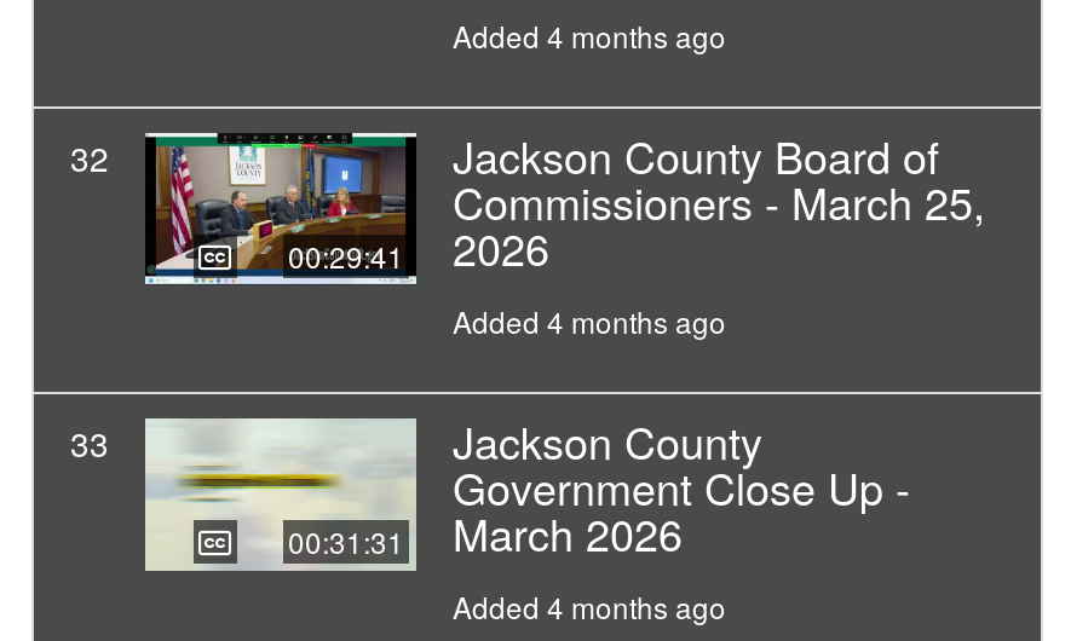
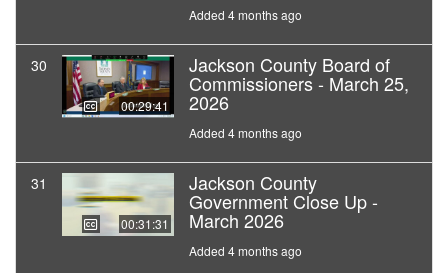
[70,134,109,183] 32 -> [31,55,47,75] 30
[70,420,109,468] 33 -> [31,173,47,193] 31

